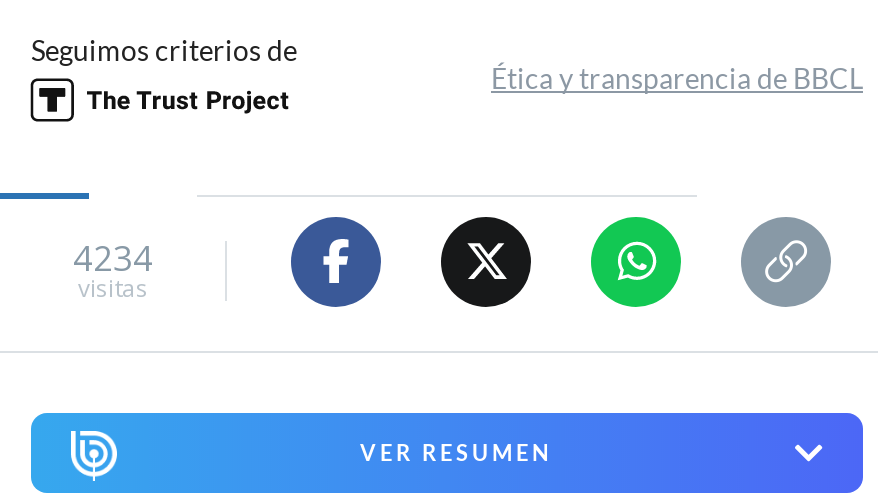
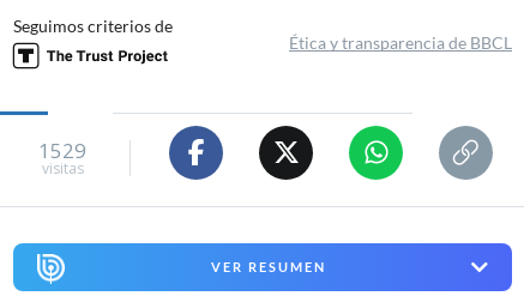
[73,235,153,281] 4234 -> [38,137,86,164] 1529

